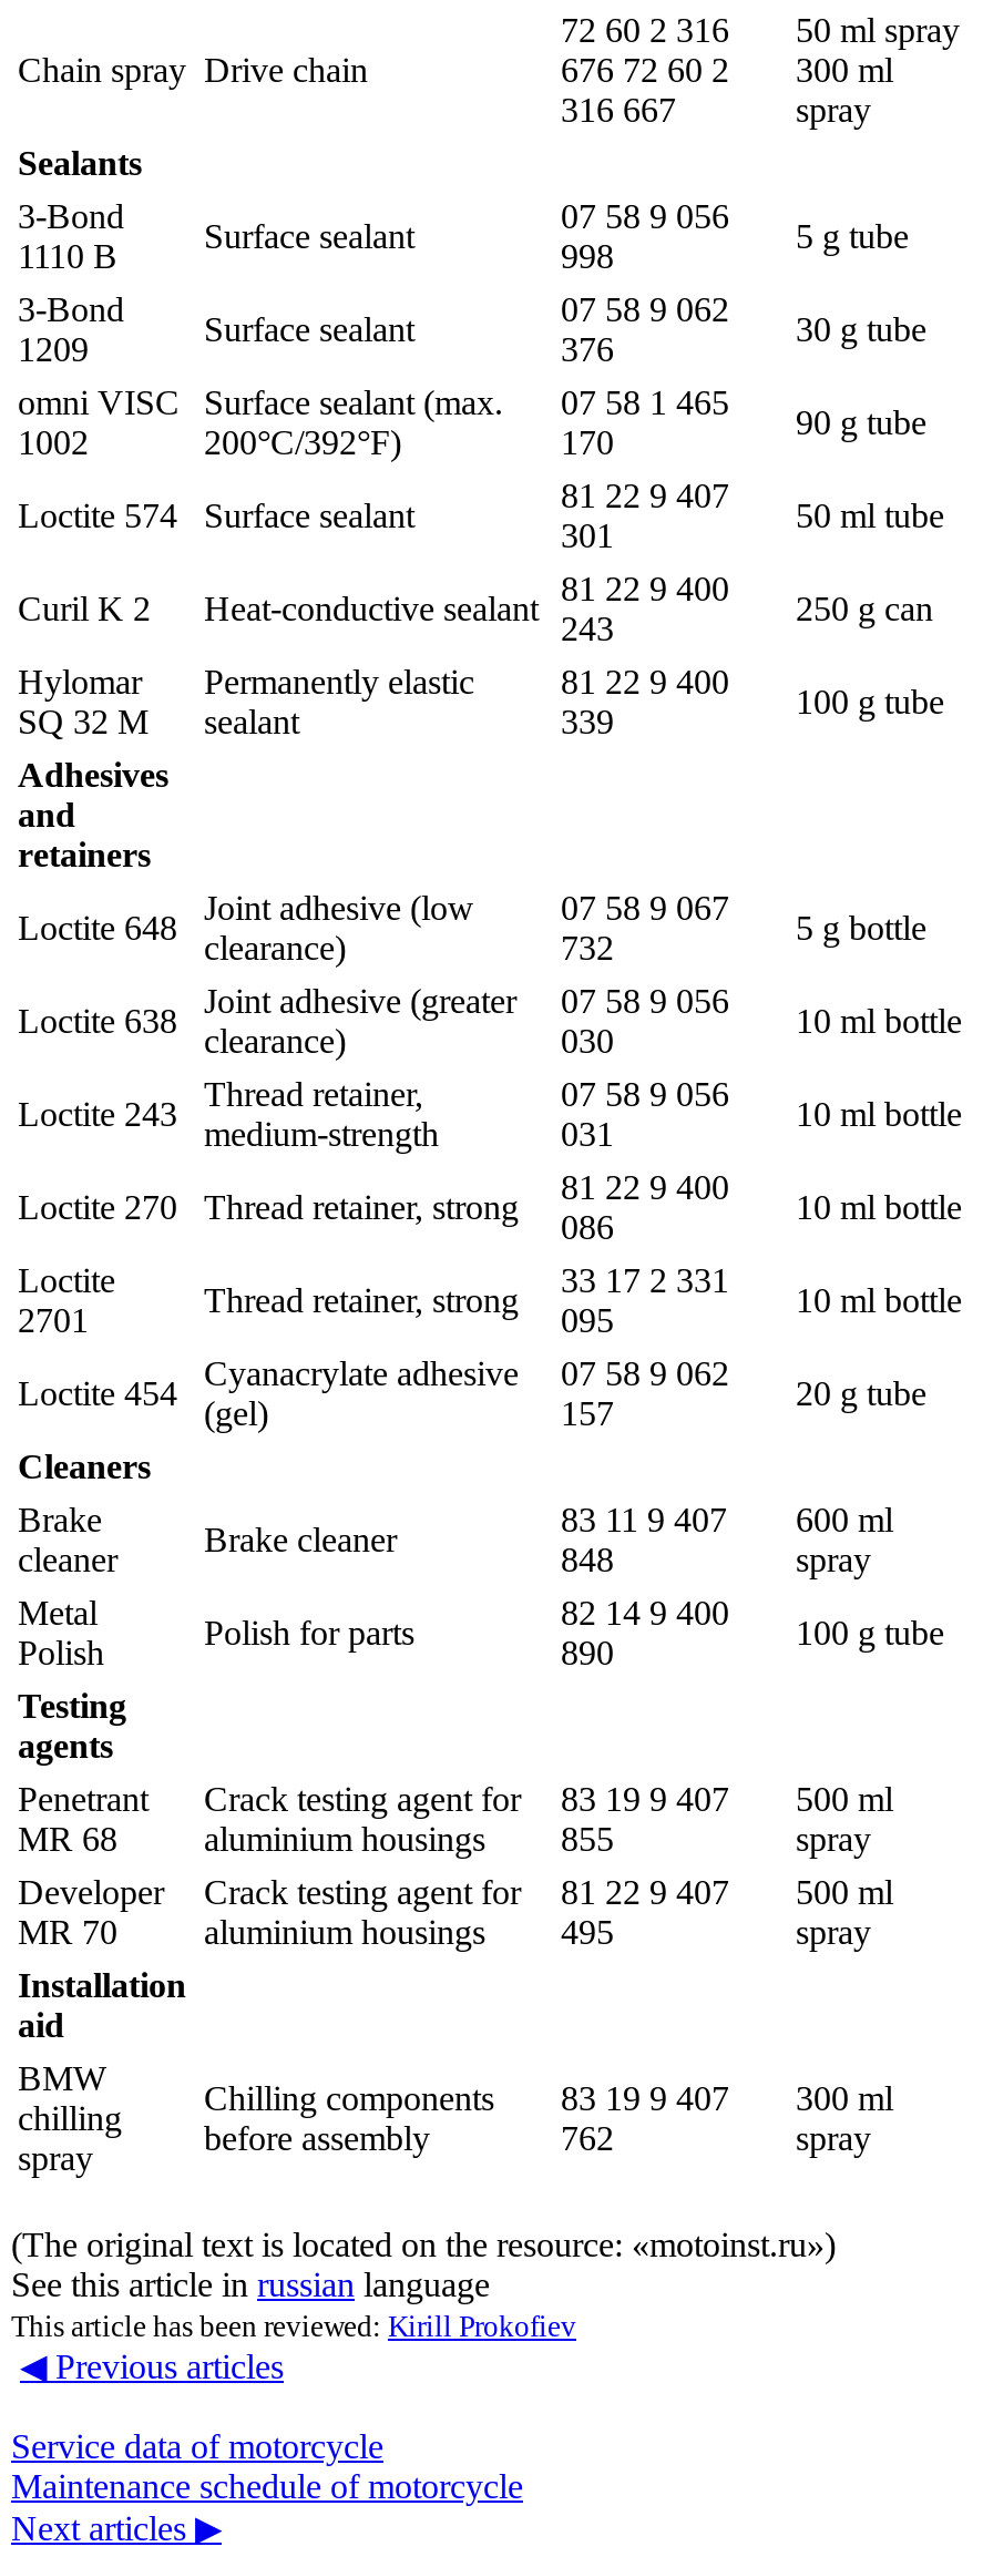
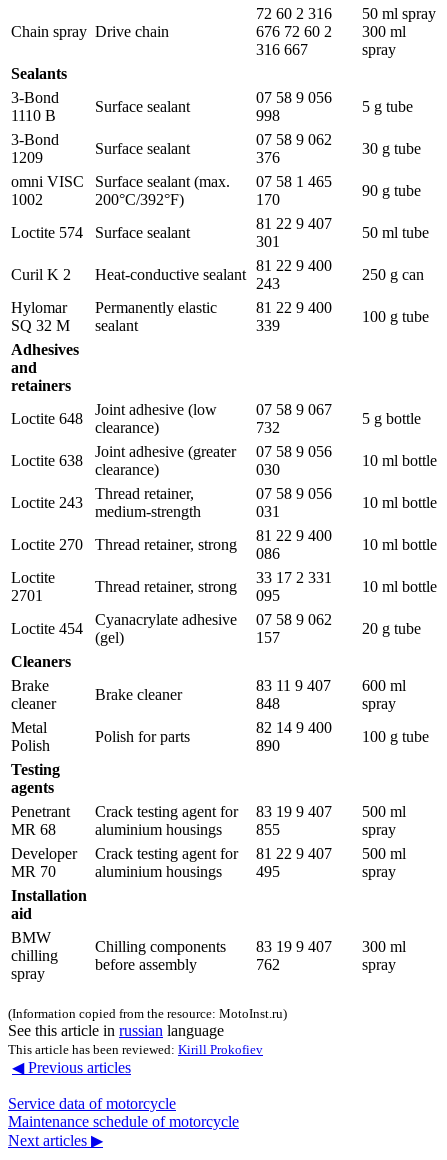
[11,2225,836,2263] (The original text is located on the resource: «motoinst.ru») -> [8,1006,287,1021] (Information copied from the resource: MotoInst.ru)

